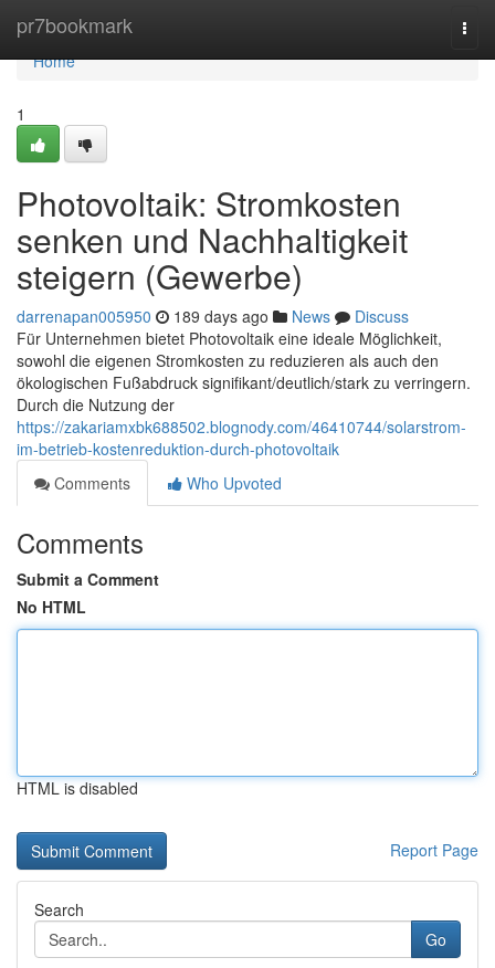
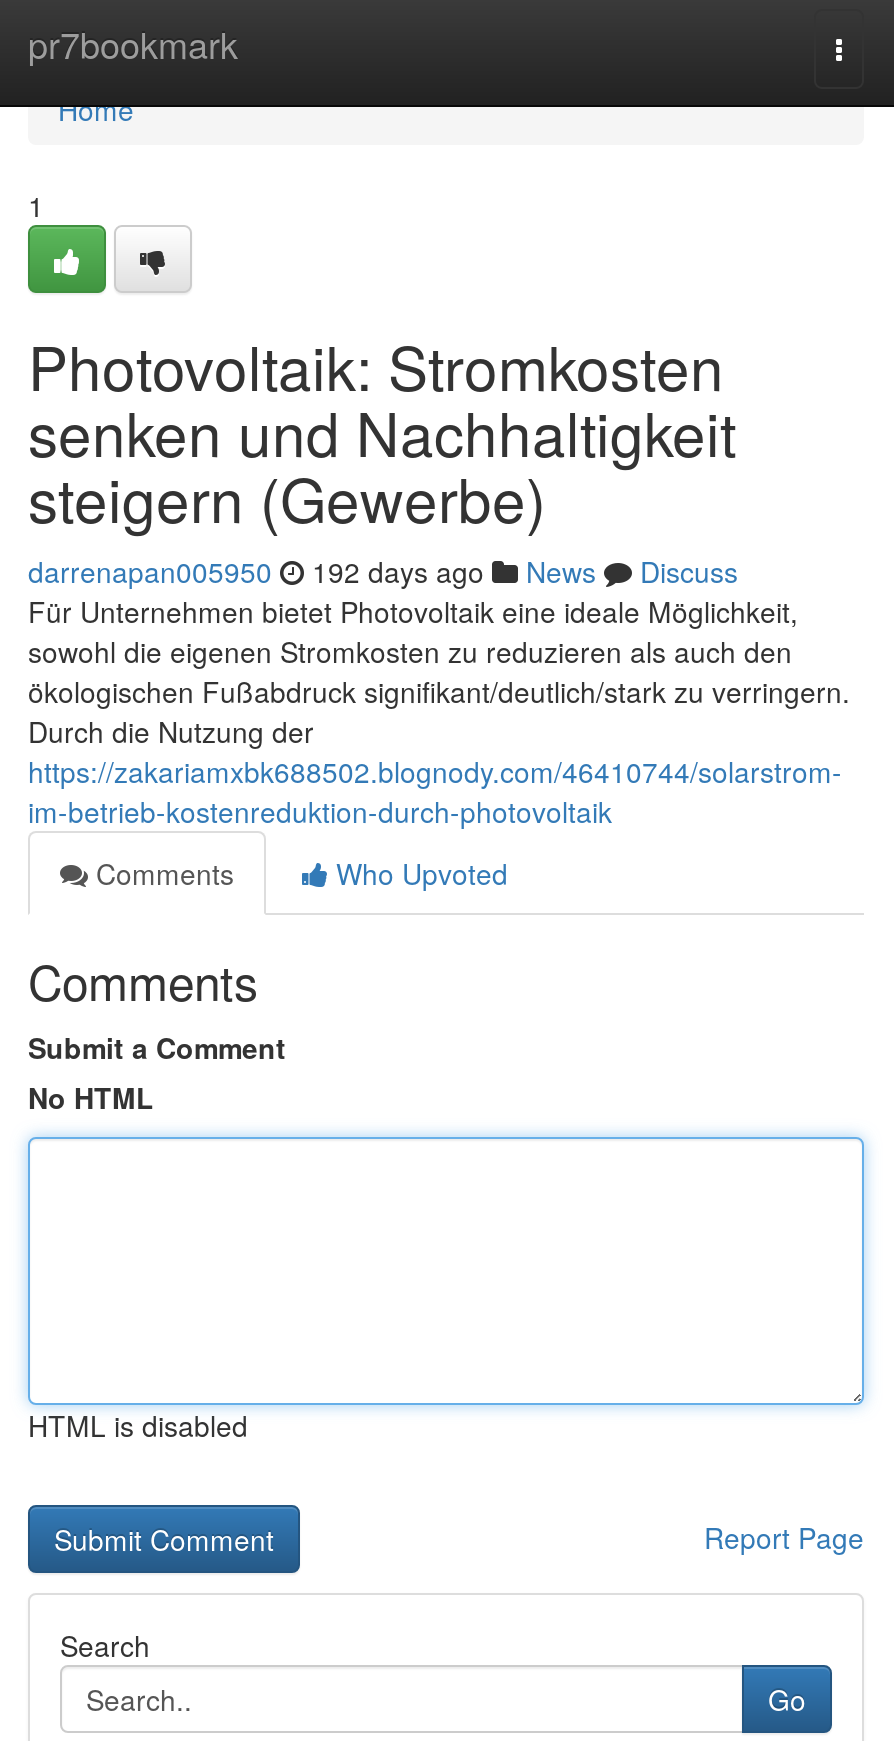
[17,305,409,327] darrenapan005950 189 days ago News Discuss -> [28,551,738,591] darrenapan005950 192 days ago News Discuss

